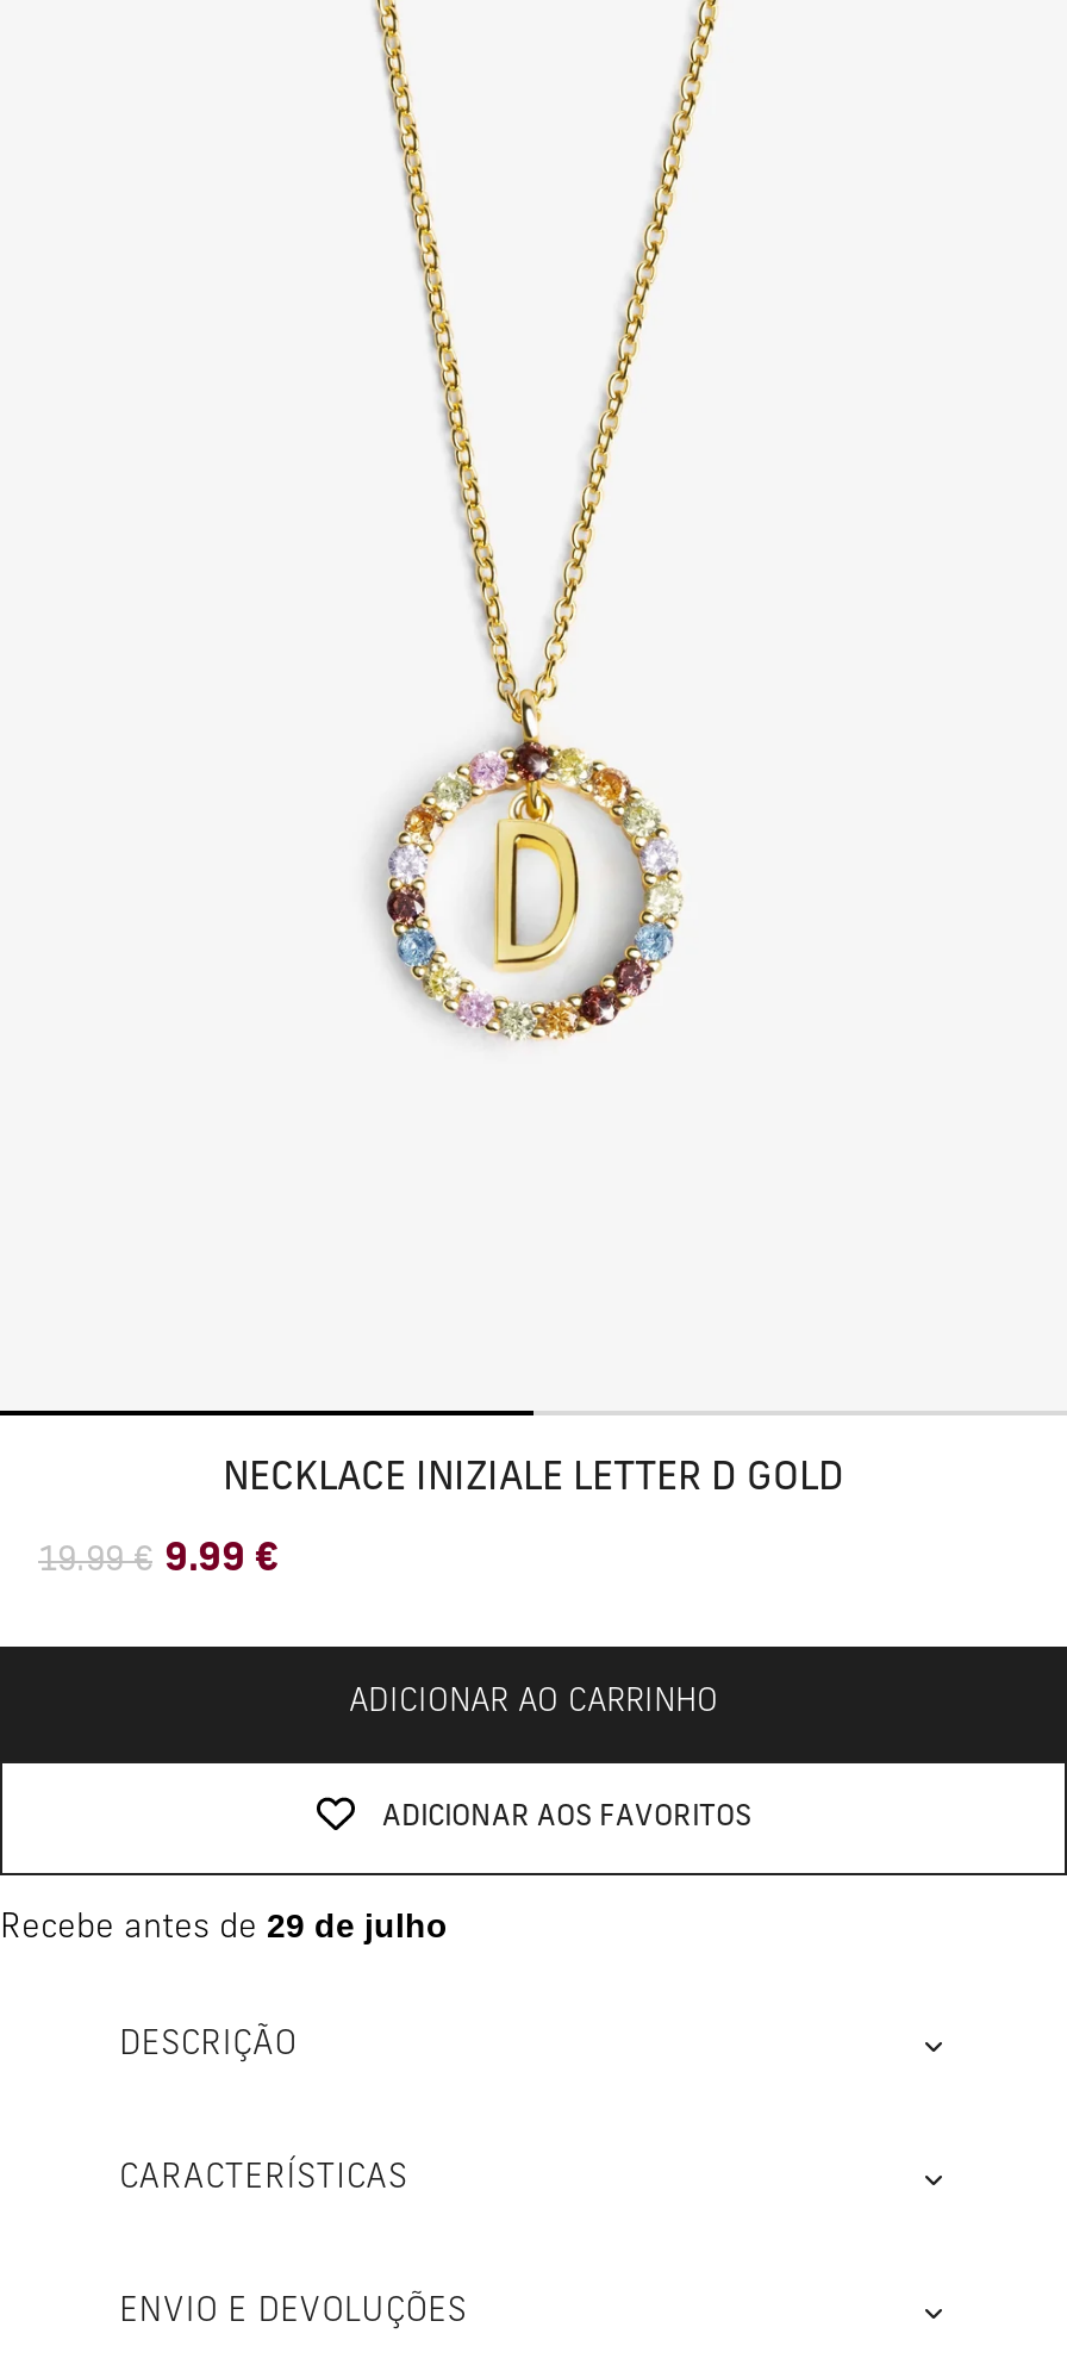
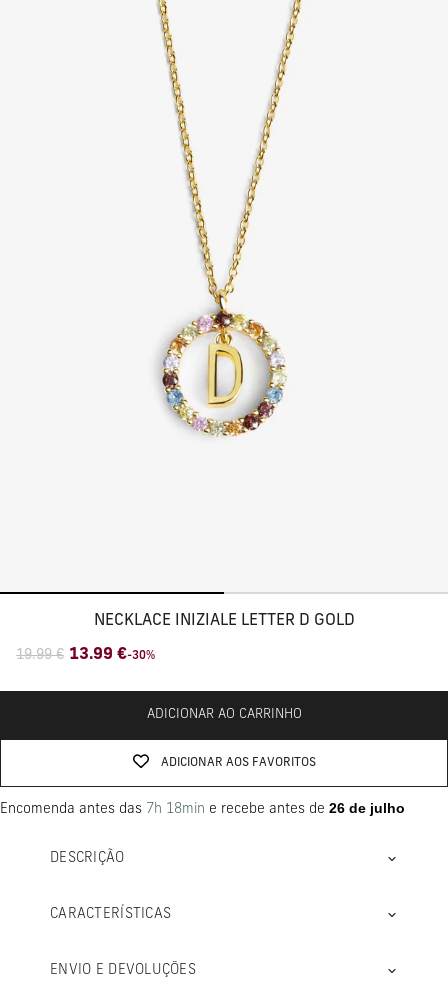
[164,1542,279,1580] 9.99 € -> [69,647,155,663] 13.99 €-30%
[0,1906,448,1947] Recebe antes de 29 de julho -> [0,800,405,817] Encomenda antes das 7h 18min e recebe antes de 26 de julho

